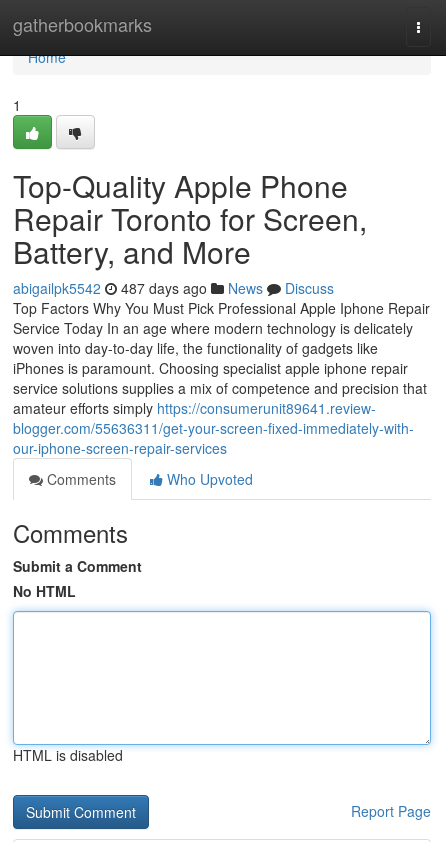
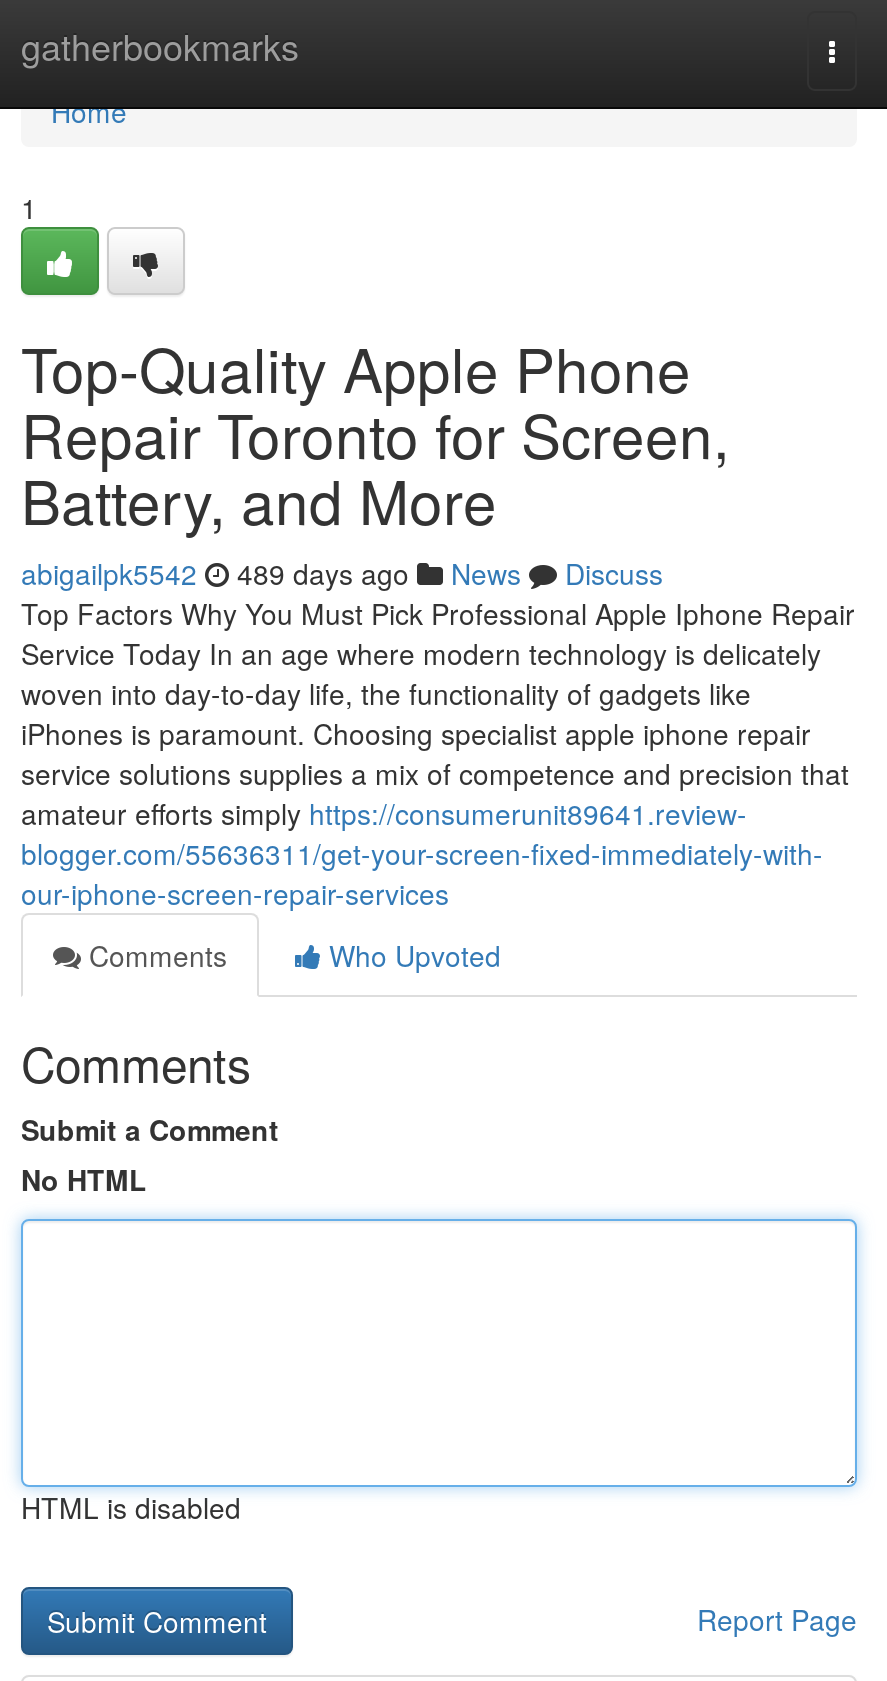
[13,278,334,298] abigailpk5542 487 days ago News Discuss -> [21,553,663,593] abigailpk5542 489 days ago News Discuss

